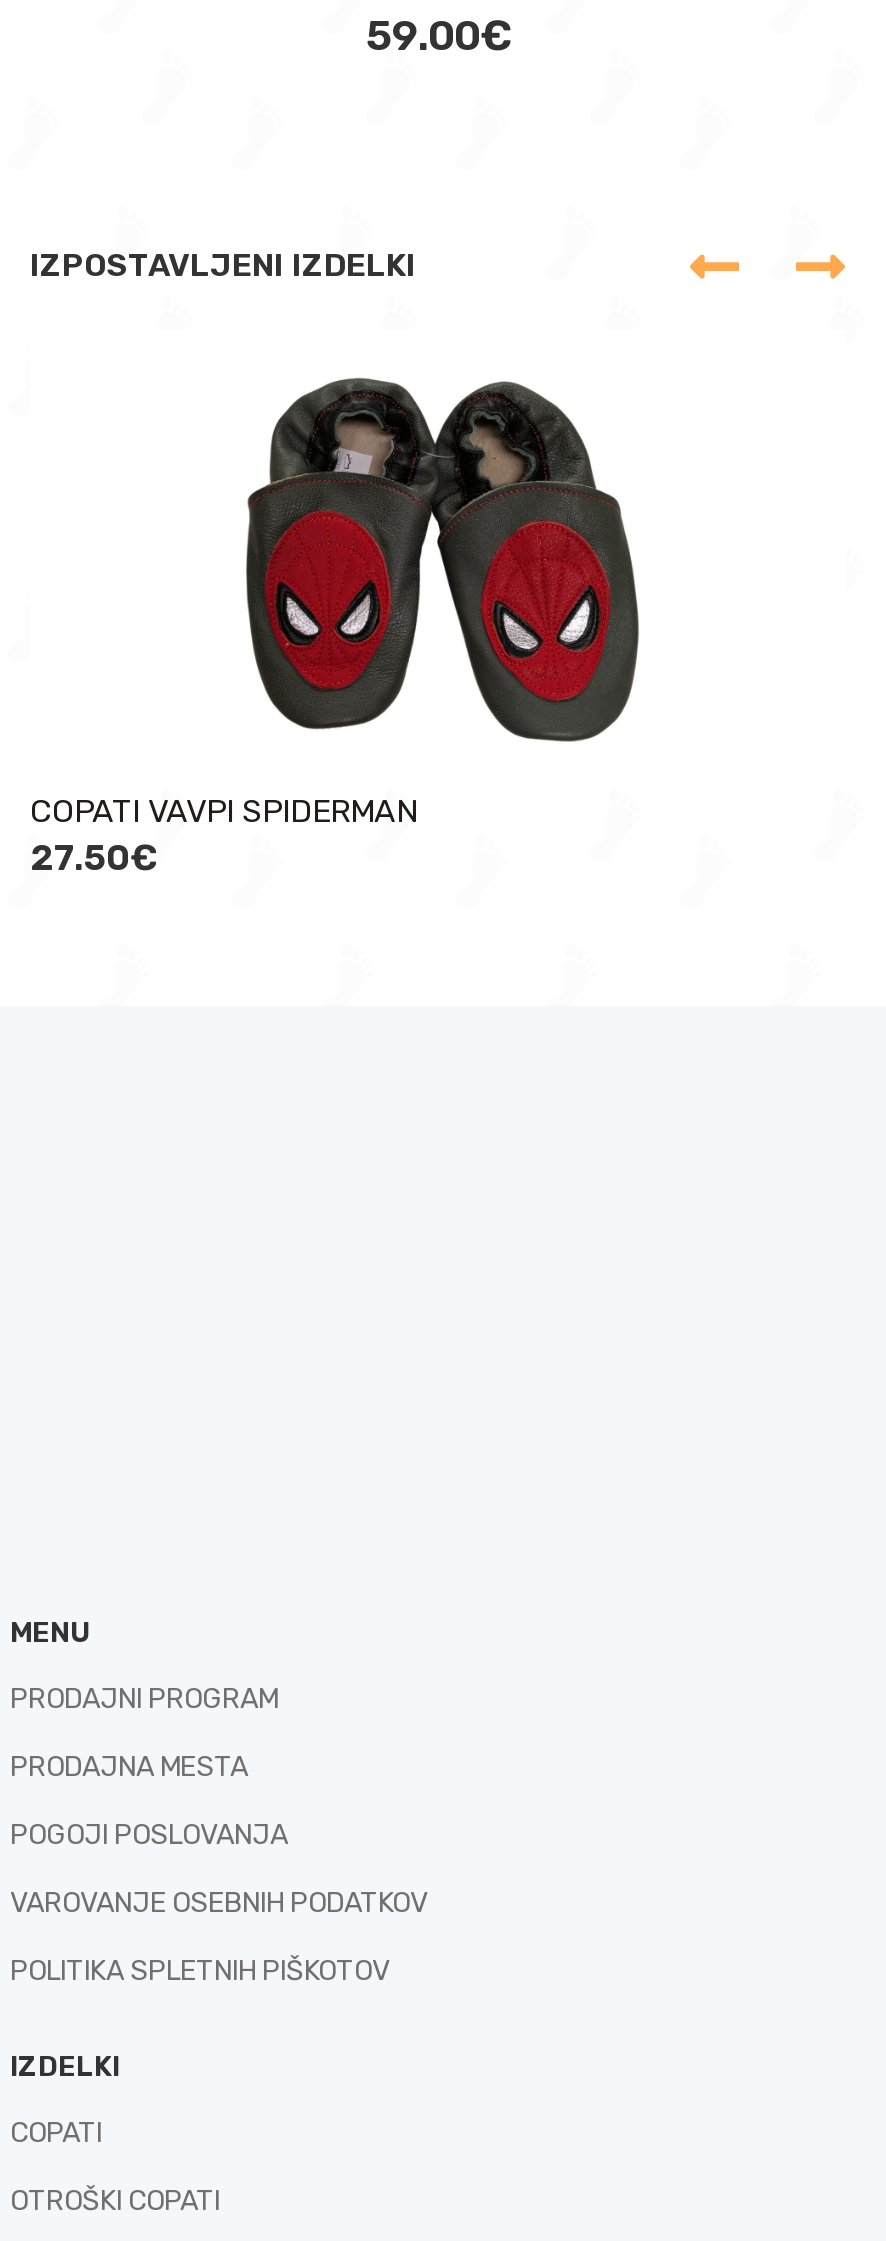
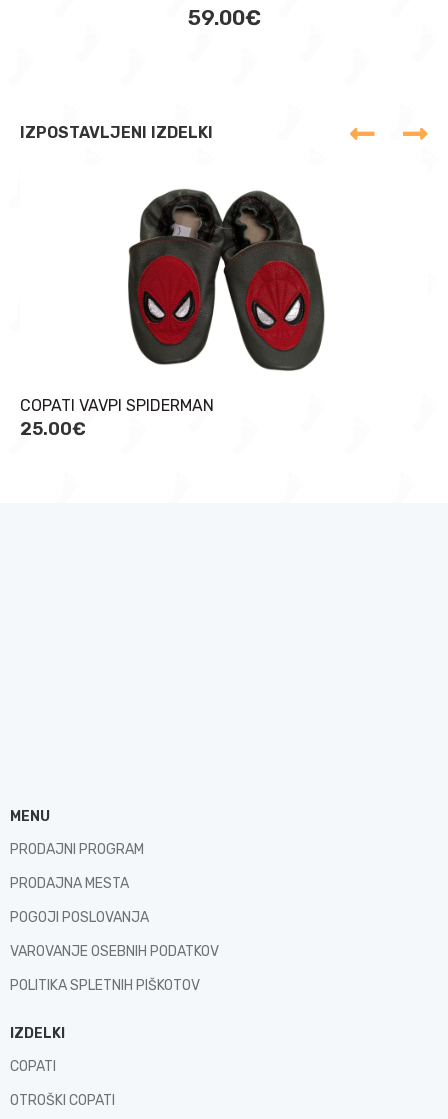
[30,837,158,881] 27.50€ -> [20,418,86,440] 25.00€

